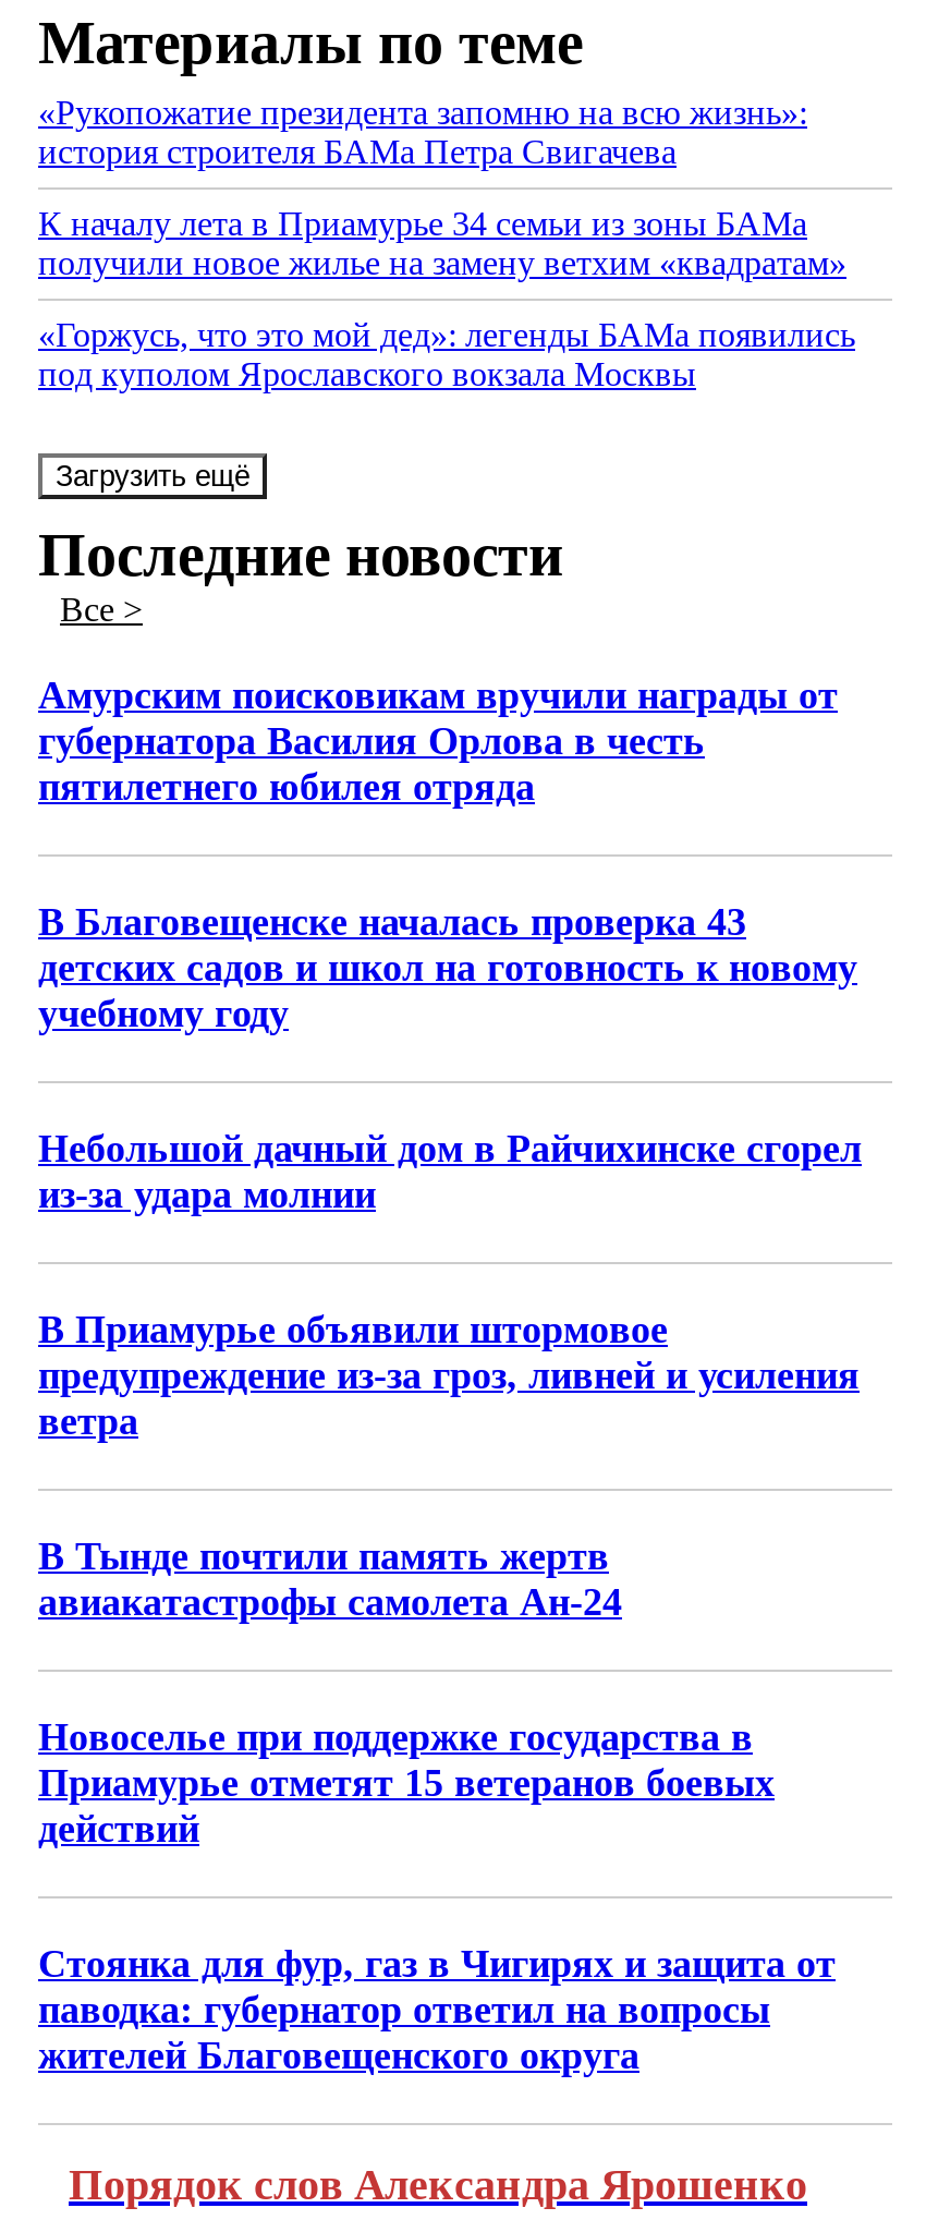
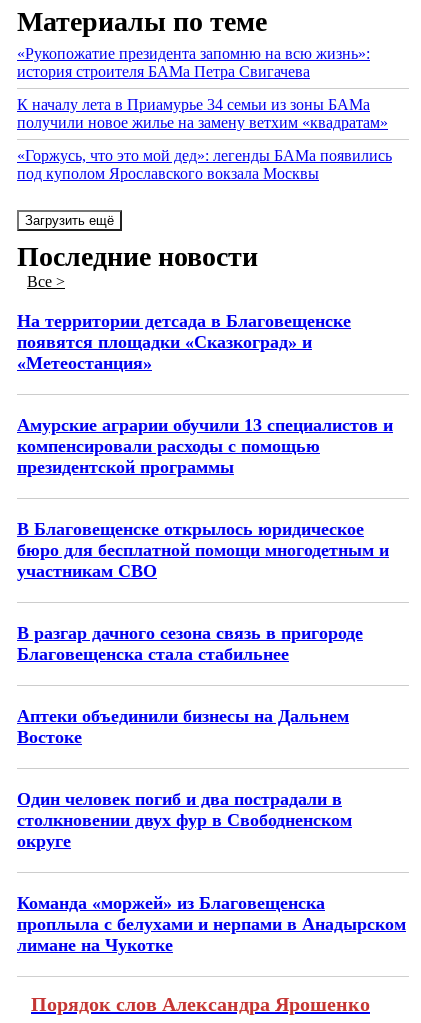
[38,674,838,809] Амурским поисковикам вручили награды от | губернатора Василия Орлова в честь | пятилетнего юбилея отряда -> [17,311,351,373] На территории детсада в Благовещенске | появятся площадки «Сказкоград» и | «Метеостанция»
[38,901,857,1036] В Благовещенске началась проверка 43 | детских садов и школ на готовность к новому | учебному году -> [17,415,393,477] Амурские аграрии обучили 13 специалистов и | компенсировали расходы с помощью | президентской программы
[38,1128,862,1217] Небольшой дачный дом в Райчихинске сгорел | из-за удара молнии -> [17,519,389,581] В Благовещенске открылось юридическое | бюро для бесплатной помощи многодетным и | участникам СВО
[38,1308,860,1444] В Приамурье объявили штормовое | предупреждение из-за гроз, ливней и усиления | ветра -> [17,623,363,664] В разгар дачного сезона связь в пригороде | Благовещенска стала стабильнее
[38,1535,622,1625] В Тынде почтили память жертв | авиакатастрофы самолета Ан-24 -> [17,706,349,747] Аптеки объединили бизнесы на Дальнем | Востоке
[38,1716,775,1851] Новоселье при поддержке государства в | Приамурье отметят 15 ветеранов боевых | действий -> [17,789,352,851] Один человек погиб и два пострадали в | столкновении двух фур в Свободненском | округе
[38,1943,836,2078] Стоянка для фур, газ в Чигирях и защита от | паводка: губернатор ответил на вопросы | жителей Благовещенского округа -> [17,893,406,955] Команда «моржей» из Благовещенска | проплыла с белухами и нерпами в Анадырском | лимане на Чукотке

